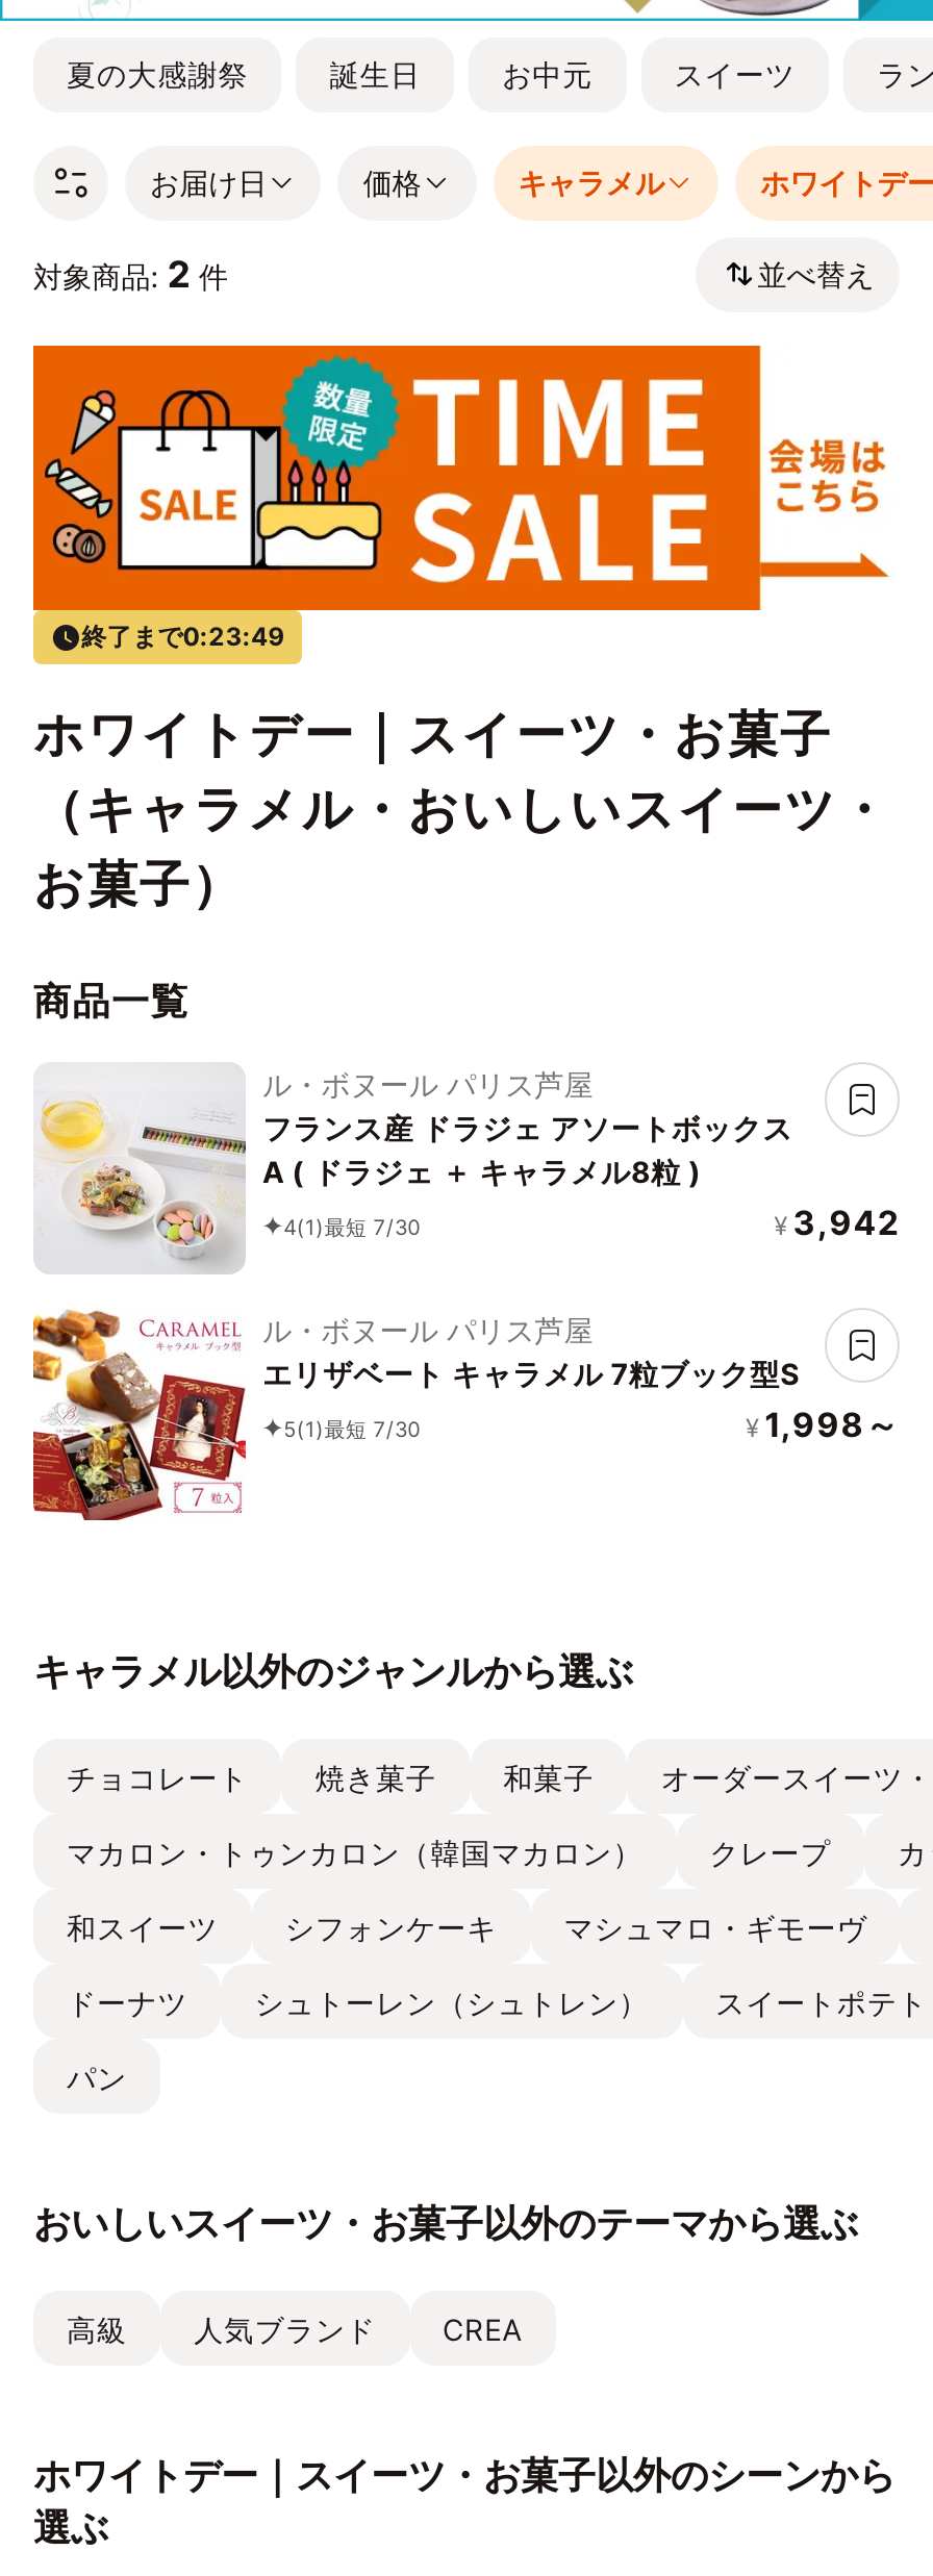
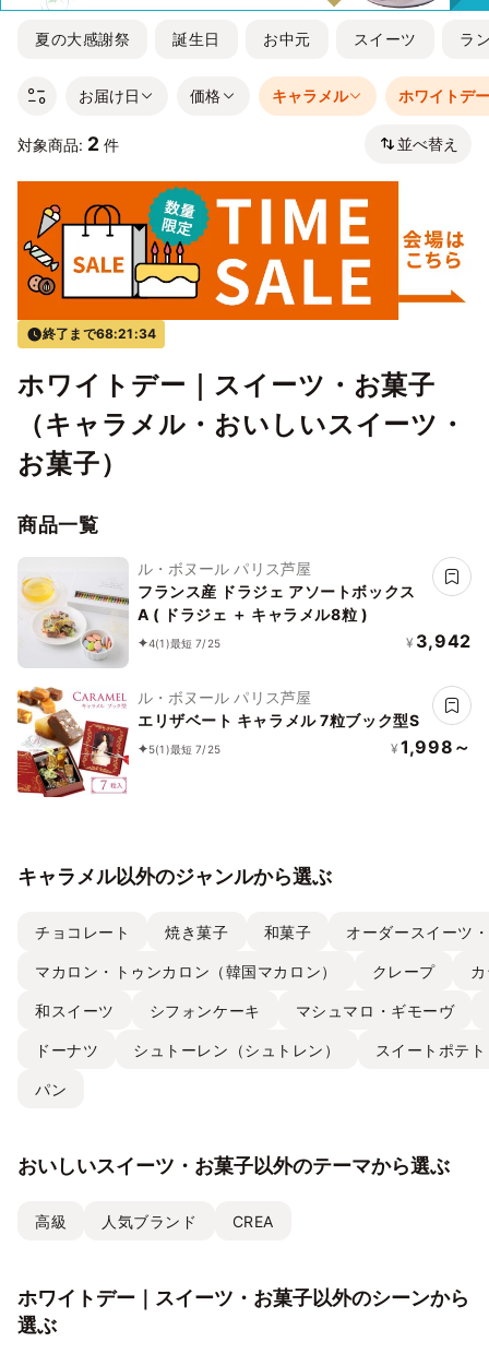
[82,621,285,652] 終了まで0:23:49 -> [43,326,156,342] 終了まで68:21:34
[284,1213,420,1238] 4(1)最短 7/30 -> [149,636,220,649] 4(1)最短 7/25
[284,1415,420,1440] 5(1)最短 7/30 -> [149,742,220,755] 5(1)最短 7/25

